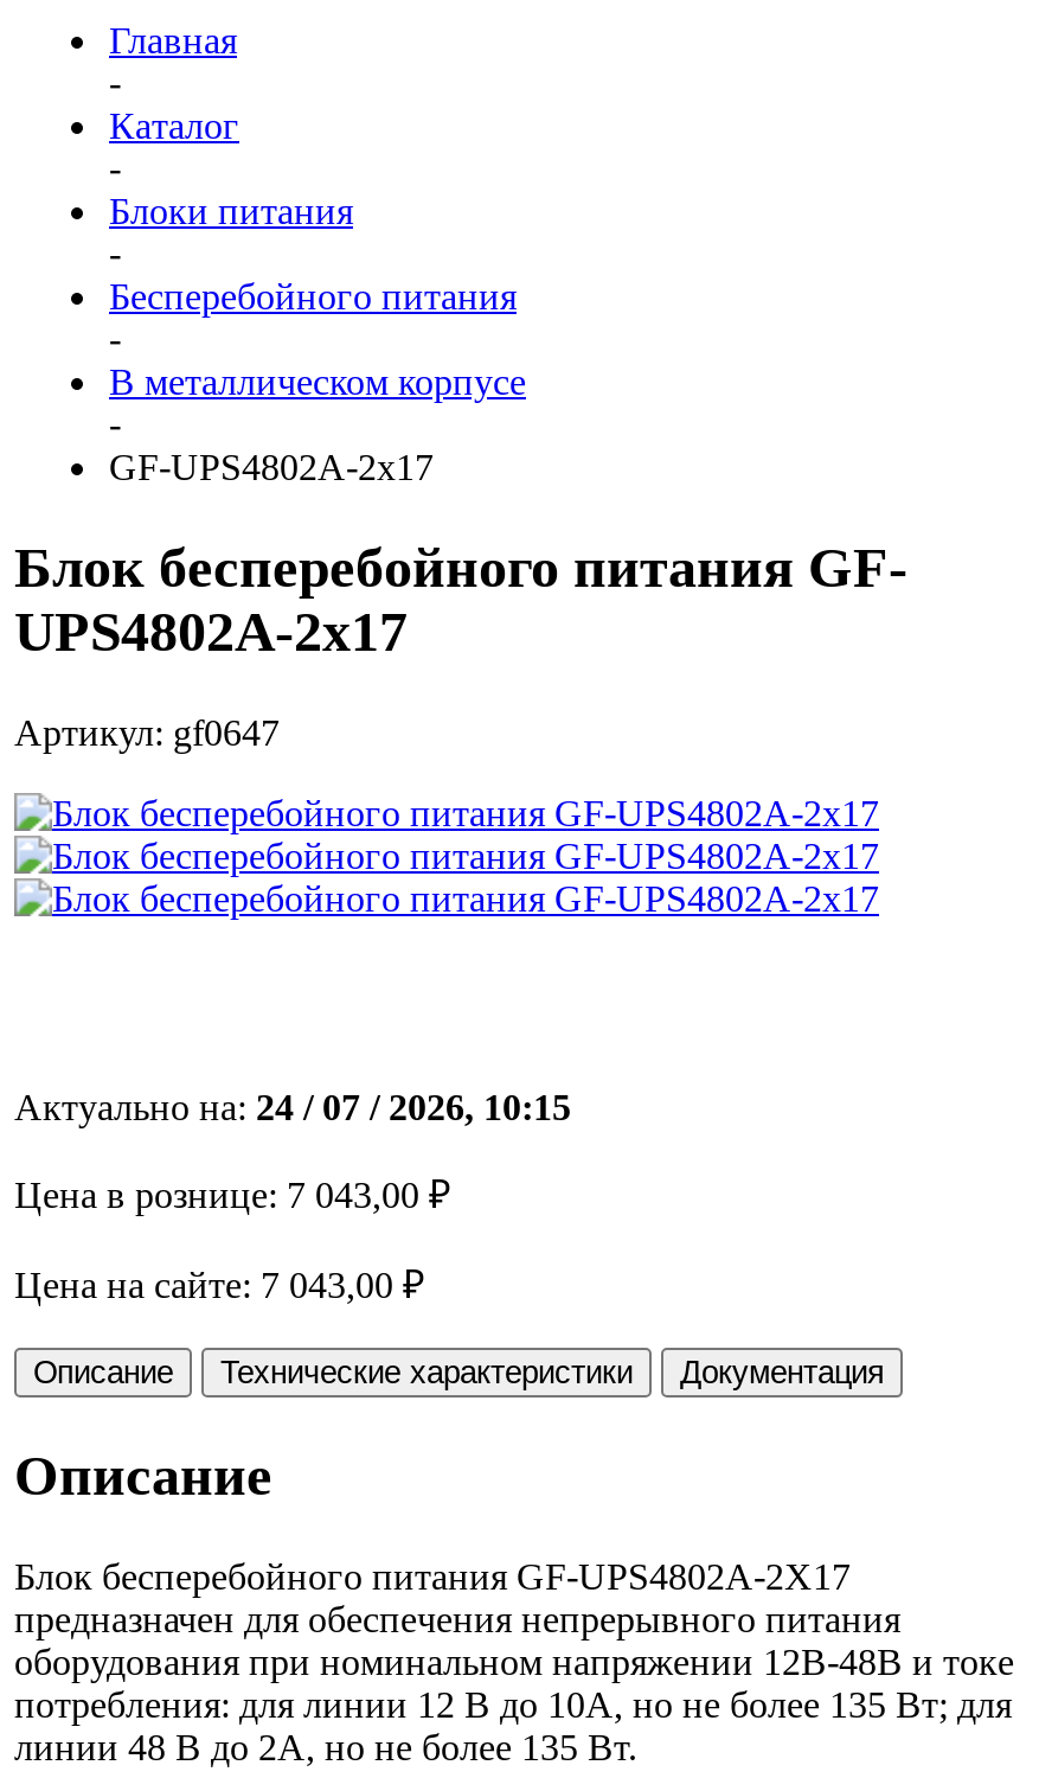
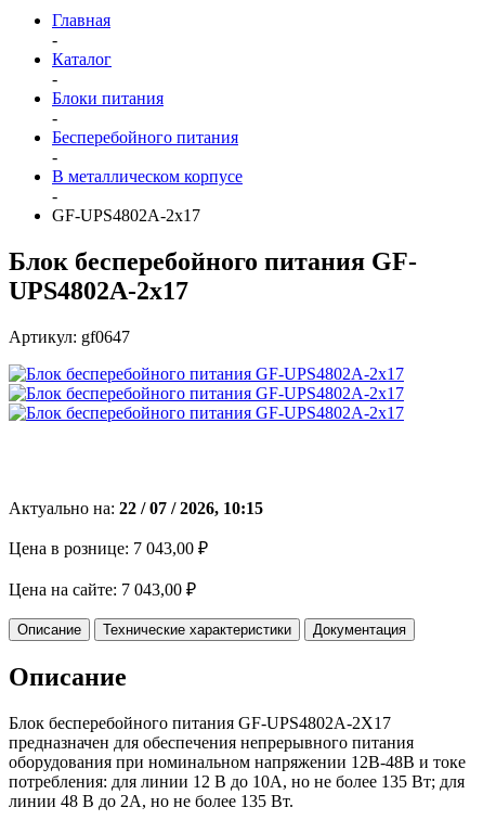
[14,1086,571,1127] Актуально на: 24 / 07 / 2026, 10:15 -> [9,499,263,517] Актуально на: 22 / 07 / 2026, 10:15

